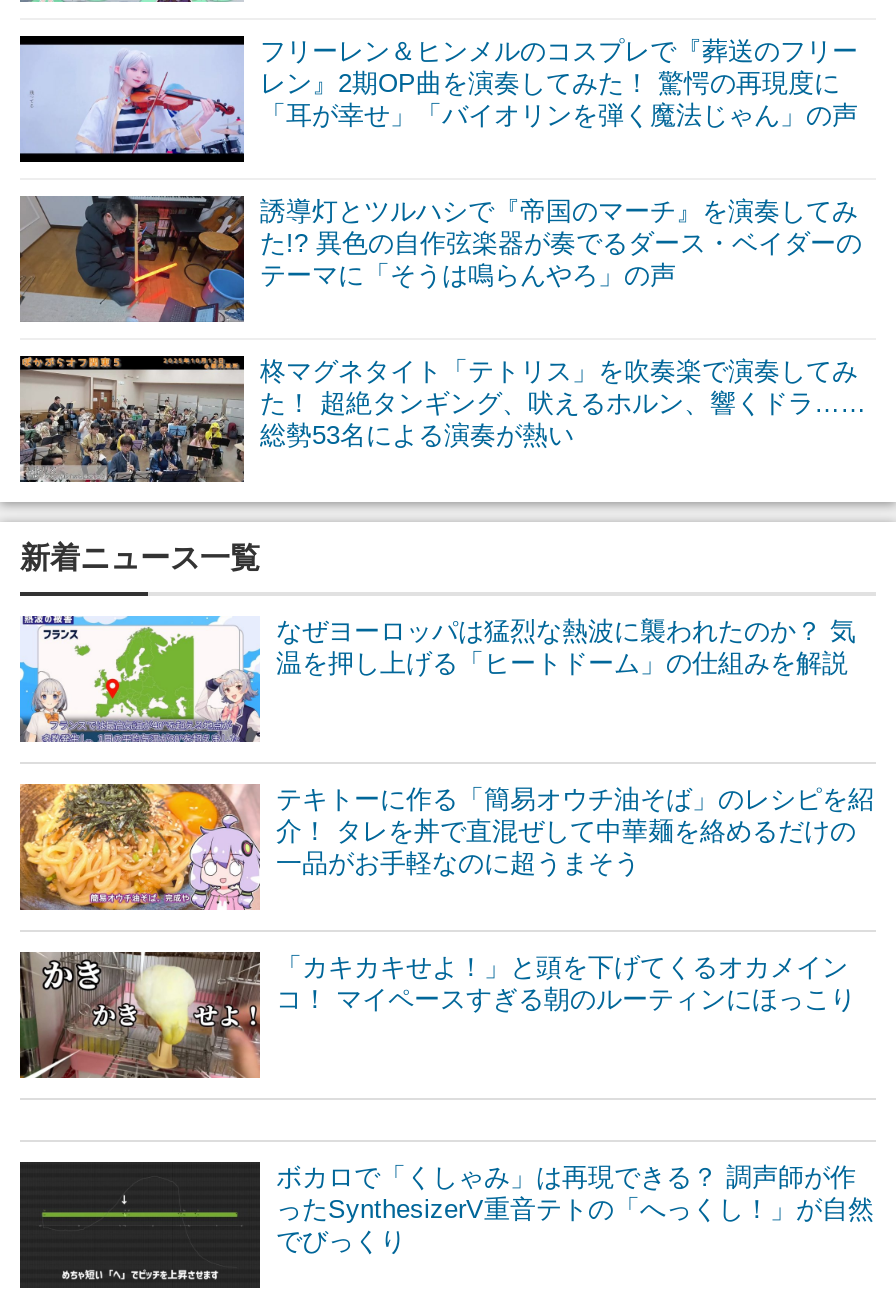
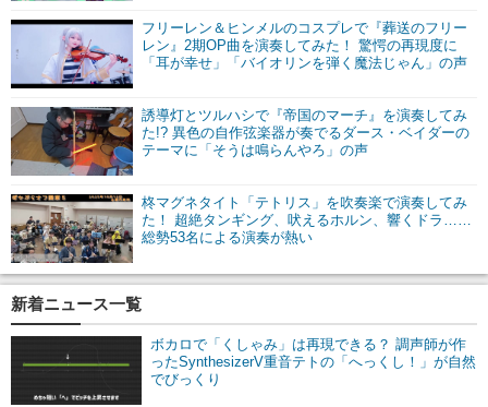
[18,614,856,744] [image] | なぜヨーロッパは猛烈な熱波に襲われたのか？ 気 | 温を押し上げる「ヒートドーム」の仕組みを解説 -> none
[18,782,874,1015] [image] | テキトーに作る「簡易オウチ油そば」のレシピを紹 | 介！ タレを丼で直混ぜして中華麺を絡めるだけの | 一品がお手軽なのに超うまそう | 「カキカキせよ！」と頭を下げてくるオカメイン | コ！ マイペースすぎる朝のルーティンにほっこり -> none
[18,950,262,1080] [image] -> none

